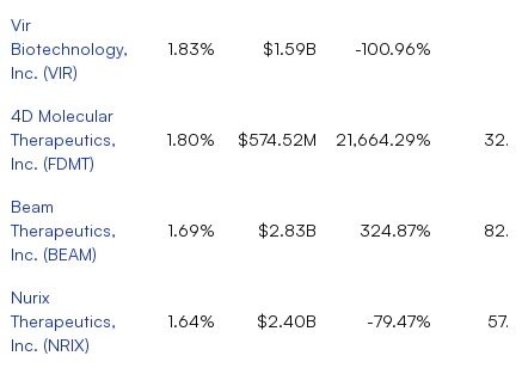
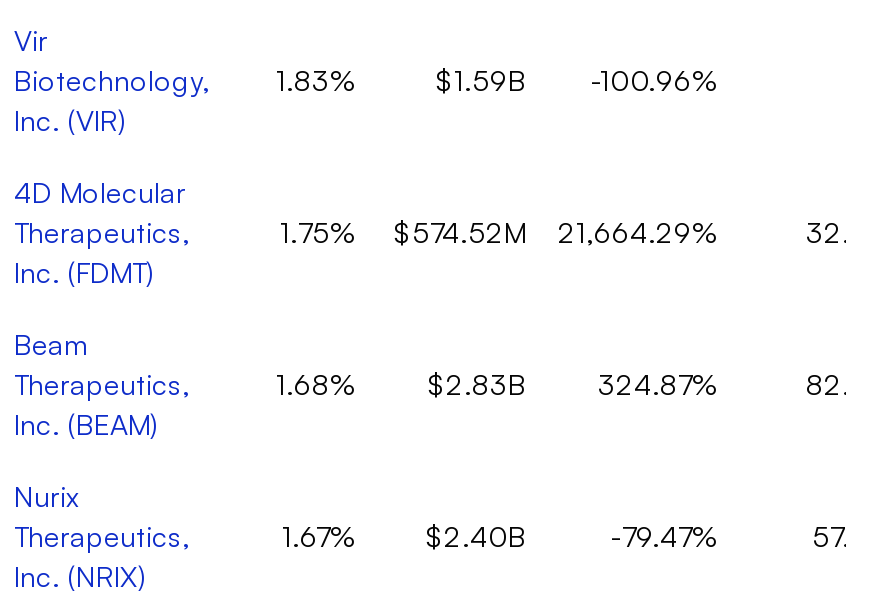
[166,129,431,149] 1.80% $574.52M 21,664.29% -> [280,215,718,249] 1.75% $574.52M 21,664.29%
[167,220,215,240] 1.69% -> [276,367,356,401] 1.68%
[167,311,215,331] 1.64% -> [282,519,356,553] 1.67%

